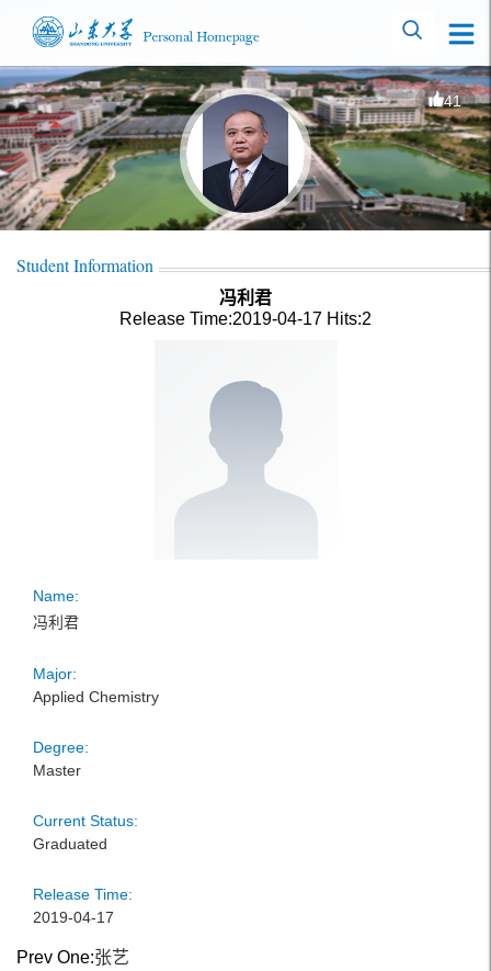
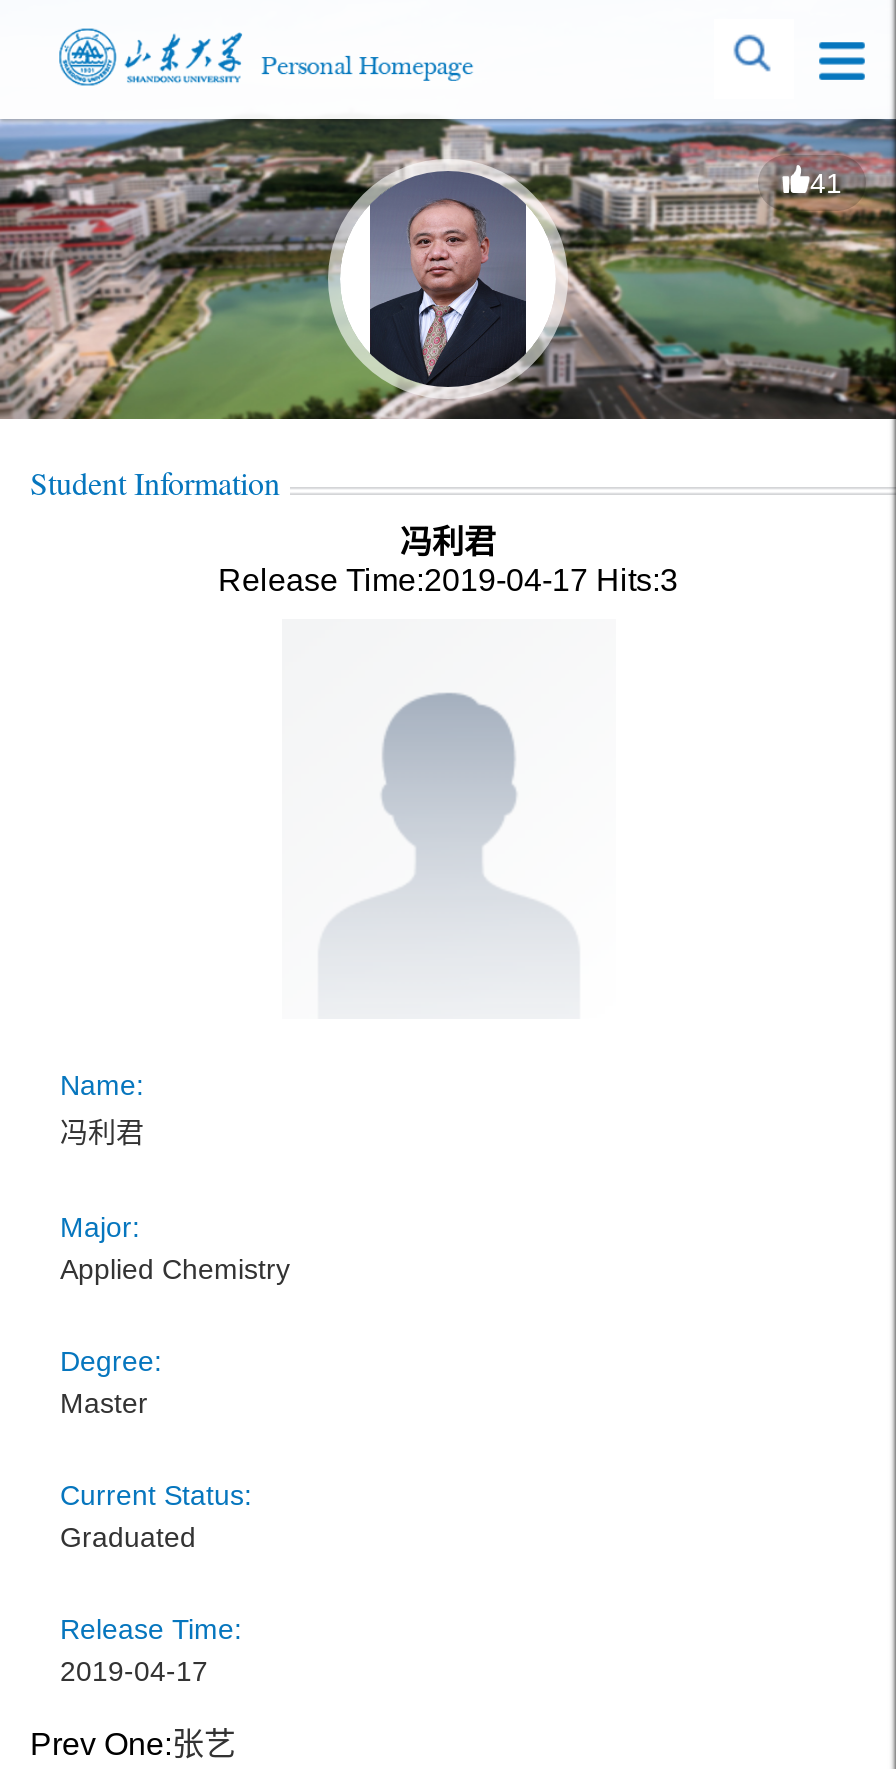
[119,309,372,328] Release Time:2019-04-17 Hits:2 -> [218,563,678,597] Release Time:2019-04-17 Hits:3

